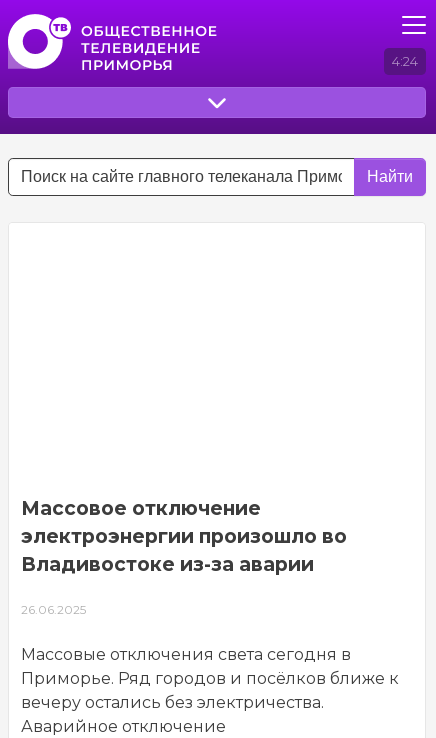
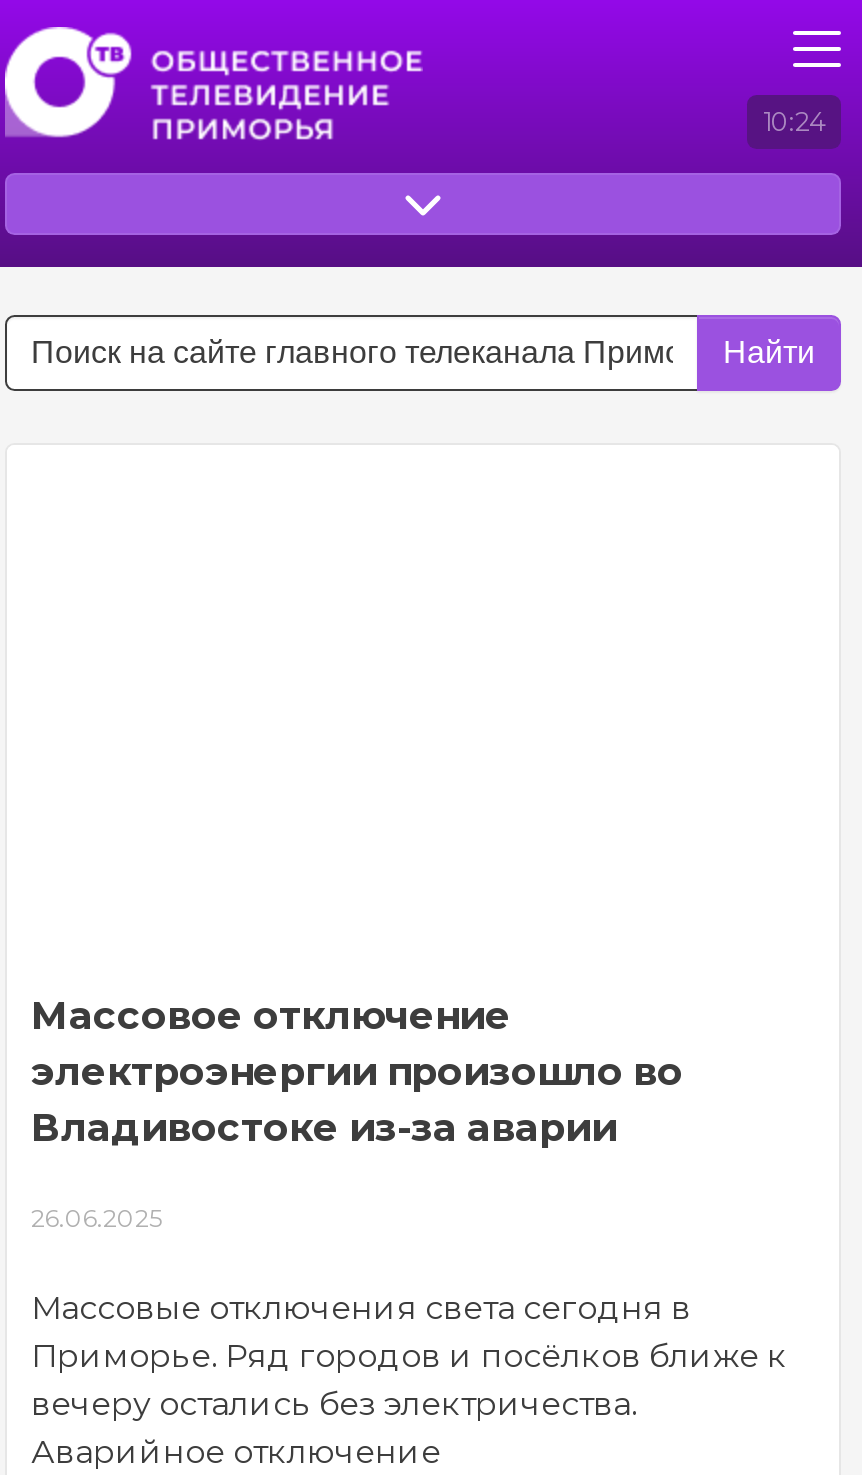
[392,54,418,69] 4:24 -> [763,107,825,137] 10:24

